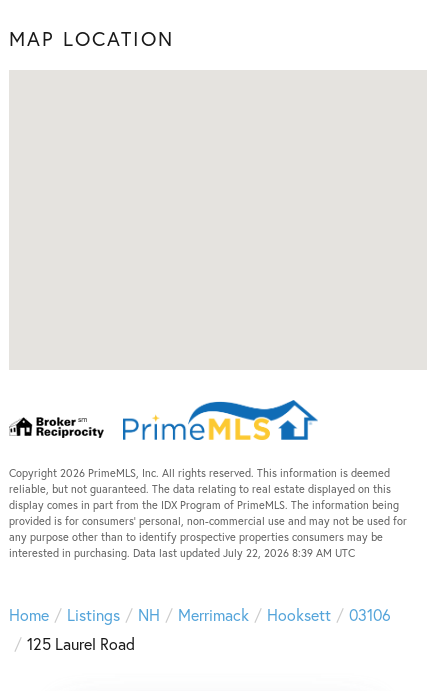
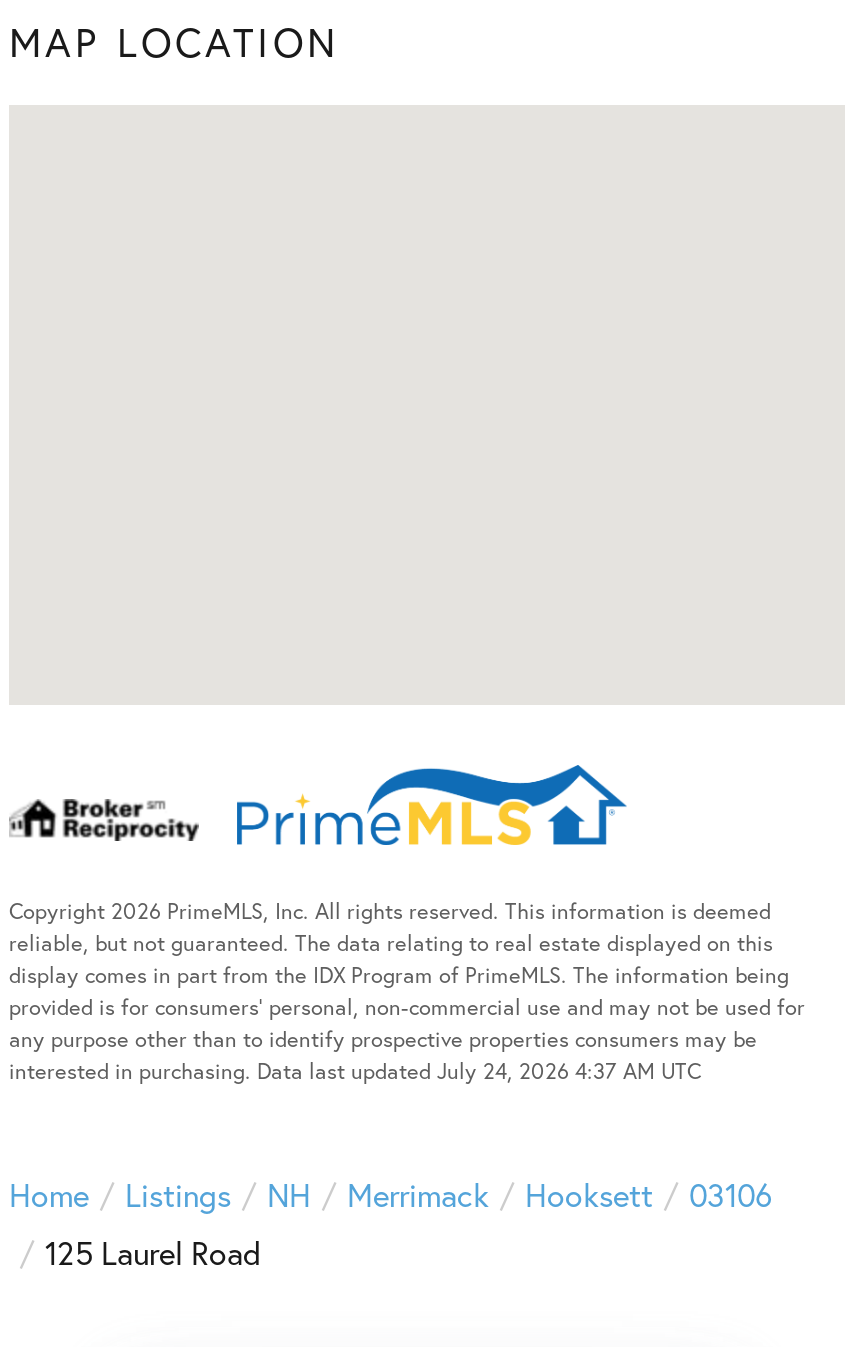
[9,546,355,560] interested in purchasing. Data last updated July 22, 2026 8:39 AM UTC -> [9,1056,701,1084] interested in purchasing. Data last updated July 24, 2026 4:37 AM UTC

